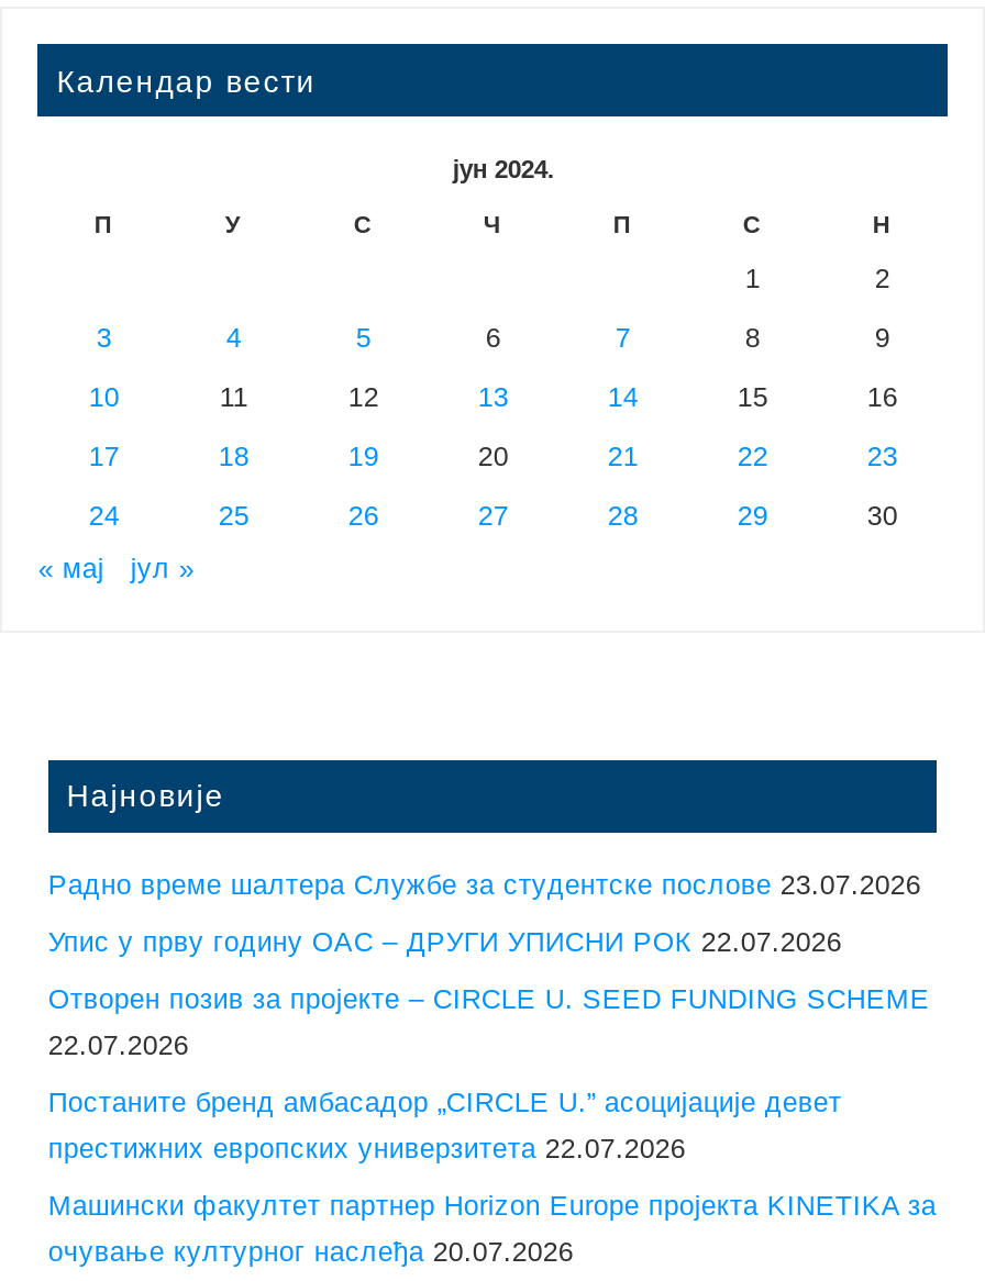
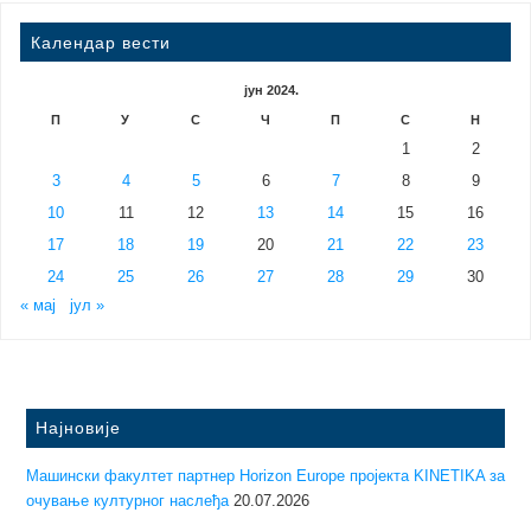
[48,870,930,1164] Радно време шалтера Службе за студентске послове 23.07.2026 | Упис у прву годину ОАС – ДРУГИ УПИСНИ РОК 22.07.2026 | Отворен позив за пројекте – CIRCLE U. SEED FUNDING SCHEME | 22.07.2026 | Постаните бренд амбасадор „CIRCLE U.” асоцијације девет | престижних европских универзитета 22.07.2026 -> none

